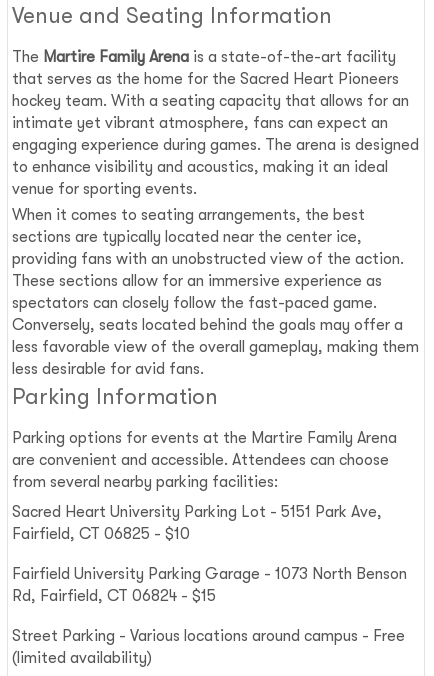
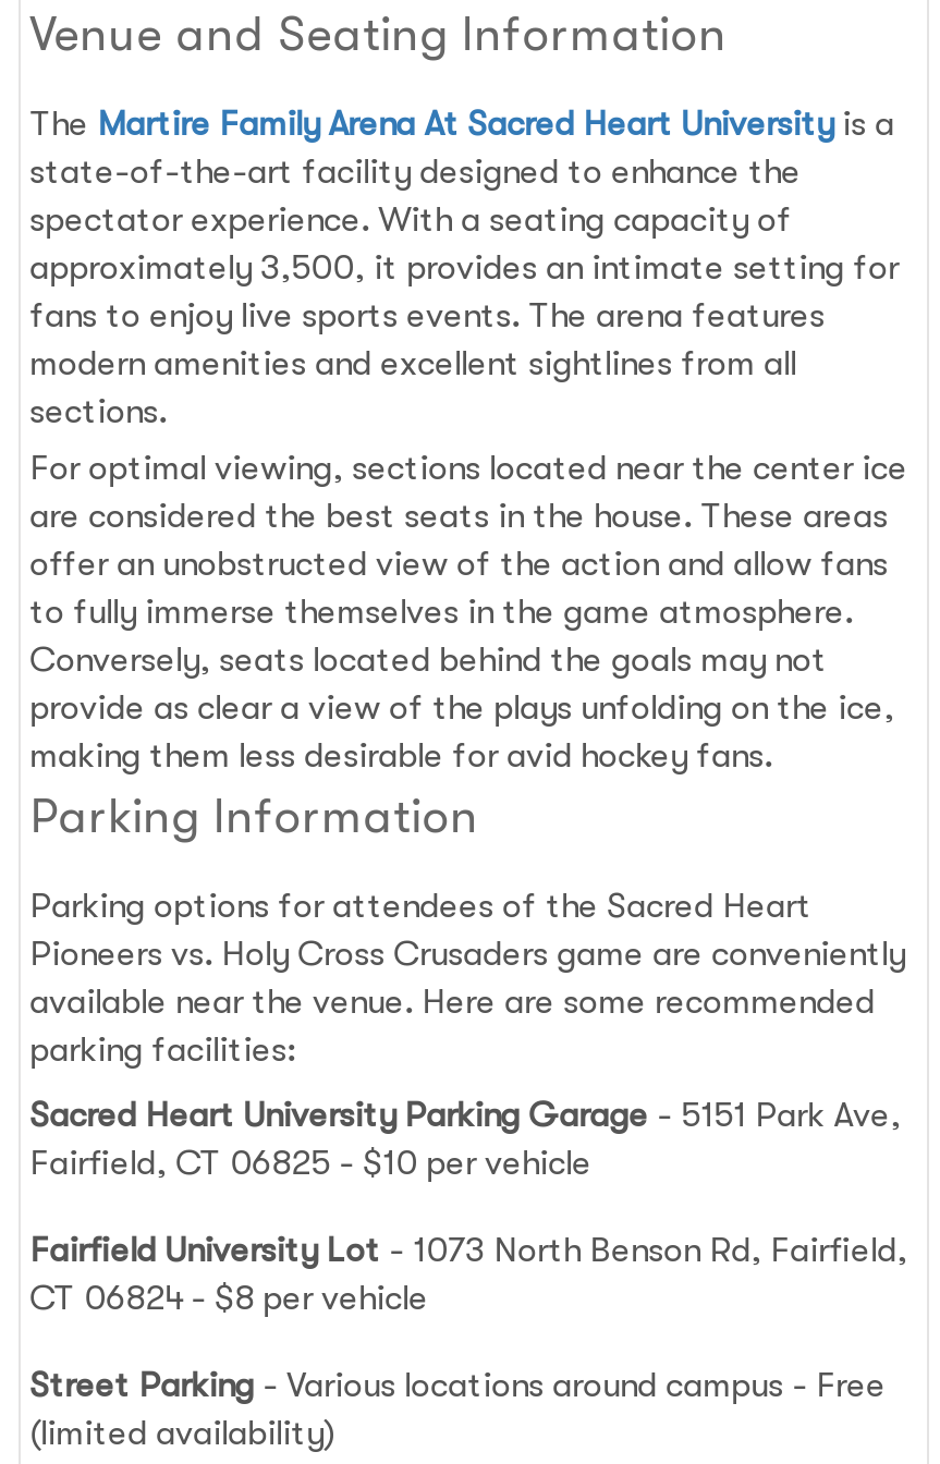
[12,48,419,378] The Martire Family Arena is a state-of-the-art facility | that serves as the home for the Sacred Heart Pioneers | hockey team. With a seating capacity that allows for an | intimate yet vibrant atmosphere, fans can expect an | engaging experience during games. The arena is designed | to enhance visibility and acoustics, making it an ideal | venue for sporting events. | When it comes to seating arrangements, the best | sections are typically located near the center ice, | providing fans with an unobstructed view of the action. | These sections allow for an immersive experience as | spectators can closely follow the fast-paced game. | Conversely, seats located behind the goals may offer a | less favorable view of the overall gameplay, making them | less desirable for avid fans. -> [30,105,908,776] The Martire Family Arena At Sacred Heart University is a | state-of-the-art facility designed to enhance the | spectator experience. With a seating capacity of | approximately 3,500, it provides an intimate setting for | fans to enjoy live sports events. The arena features | modern amenities and excellent sightlines from all | sections. | For optimal viewing, sections located near the center ice | are considered the best seats in the house. These areas | offer an unobstructed view of the action and allow fans | to fully immerse themselves in the game atmosphere. | Conversely, seats located behind the goals may not | provide as clear a view of the plays unfolding on the ice, | making them less desirable for avid hockey fans.
moved [12,384,218,409] -> [30,789,479,844]: Parking Information
[12,429,397,491] Parking options for events at the Martire Family Arena | are convenient and accessible. Attendees can choose | from several nearby parking facilities: -> [30,887,906,1070] Parking options for attendees of the Sacred Heart | Pioneers vs. Holy Cross Crusaders game are conveniently | available near the venue. Here are some recommended | parking facilities:
[12,503,382,543] Sacred Heart University Parking Lot - 5151 Park Ave, | Fairfield, CT 06825 - $10 -> [30,1096,901,1183] Sacred Heart University Parking Garage - 5151 Park Ave, | Fairfield, CT 06825 - $10 per vehicle
[12,565,407,605] Fairfield University Parking Garage - 1073 North Benson | Rd, Fairfield, CT 06824 - $15 -> [30,1231,908,1318] Fairfield University Lot - 1073 North Benson Rd, Fairfield, | CT 06824 - $8 per vehicle

